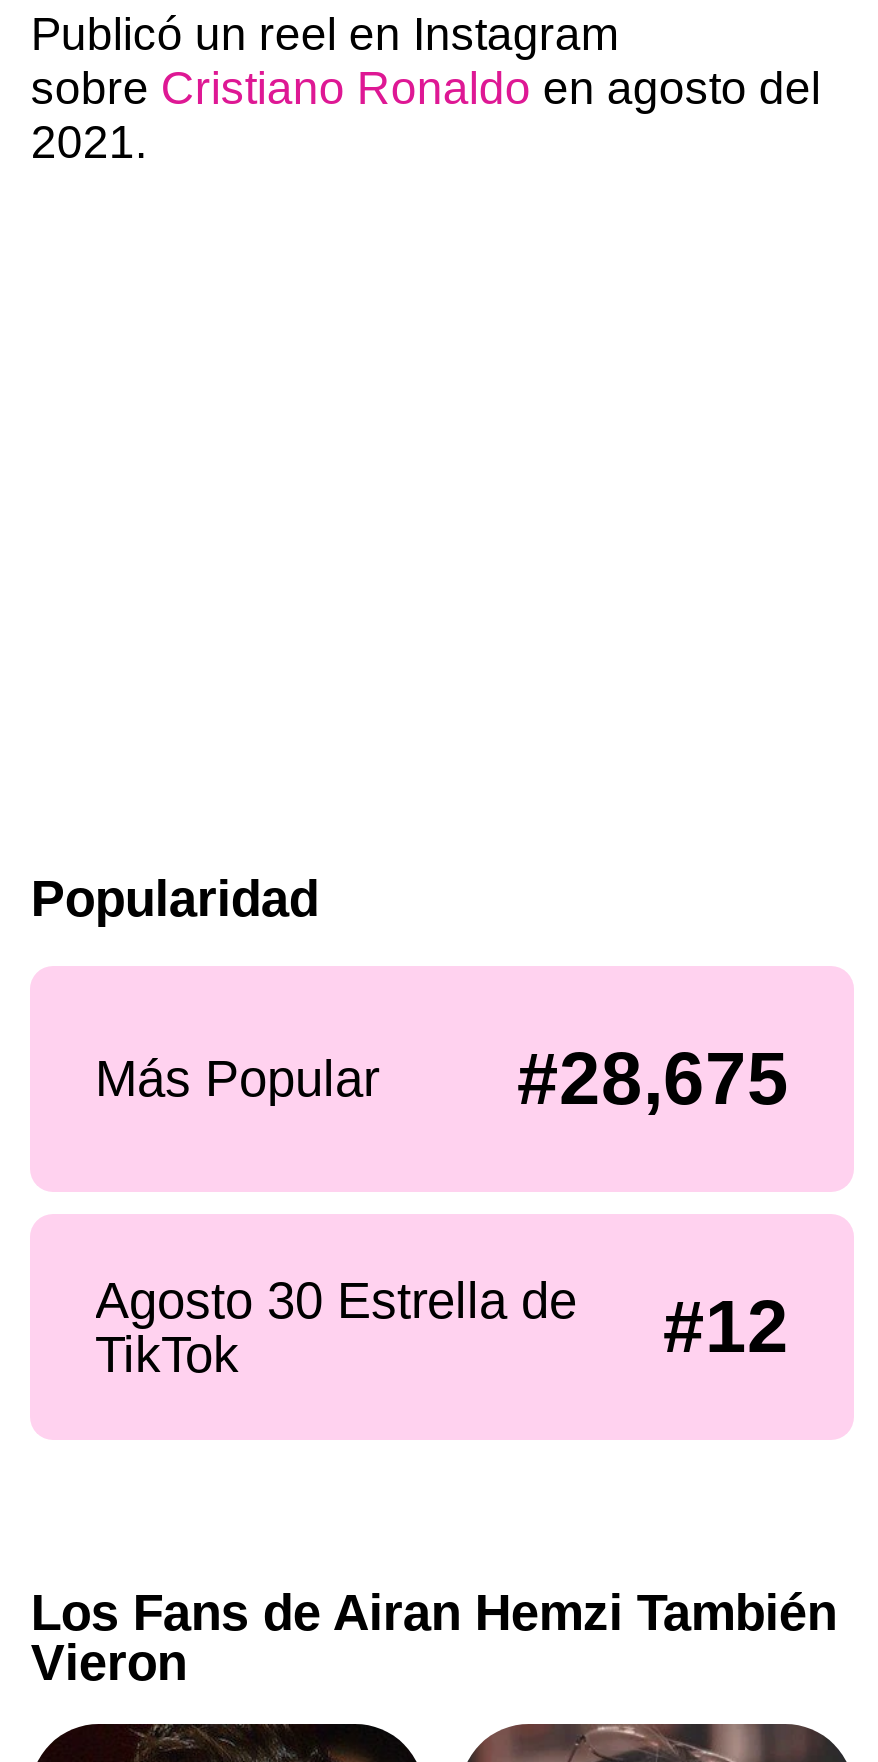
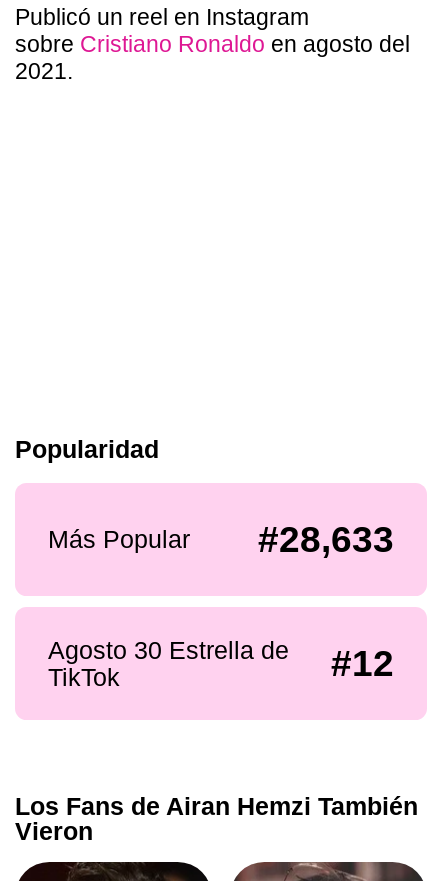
[517,1038,789,1120] #28,675 -> [258,519,394,560] #28,633

